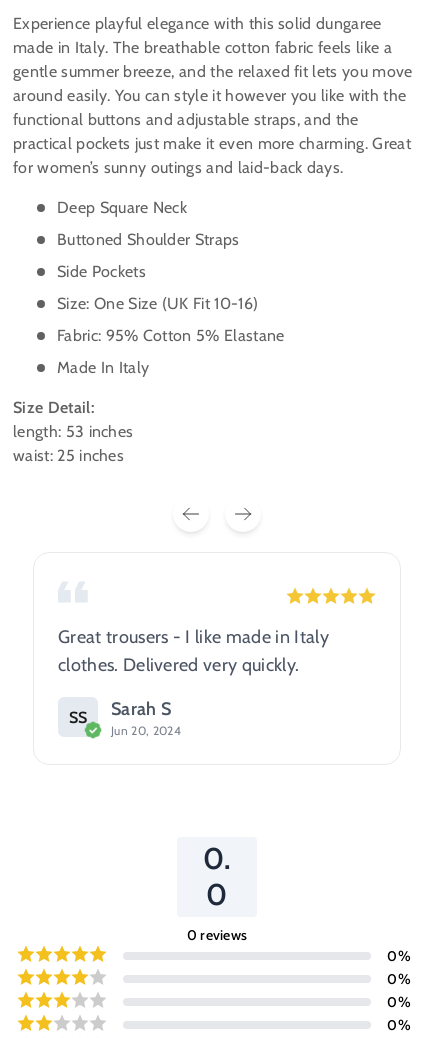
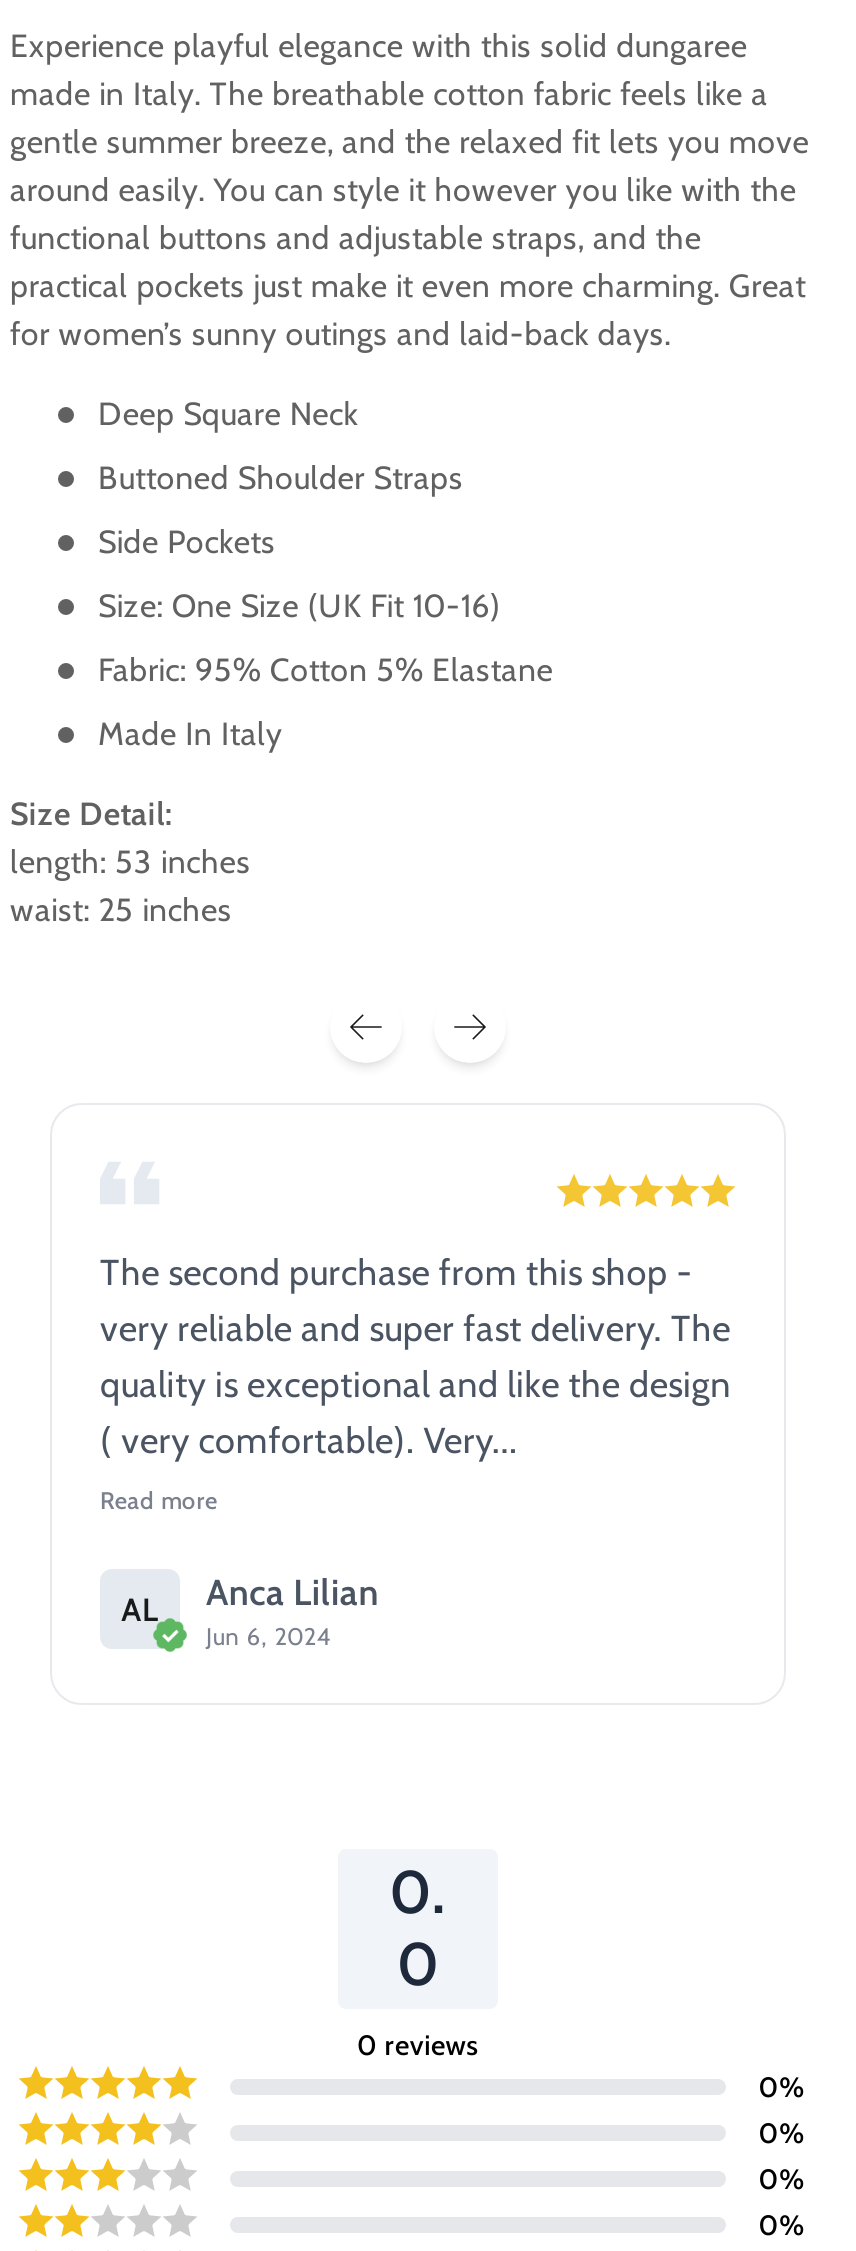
[58,626,329,738] Great trousers - I like made in Italy | clothes. Delivered very quickly. | SS | Sarah S | Jun 20, 2024 -> [100,1251,731,1652] The second purchase from this shop - | very reliable and super fast delivery. The | quality is exceptional and like the design | ( very comfortable). Very... | Read more | AL | Anca Lilian | Jun 6, 2024

